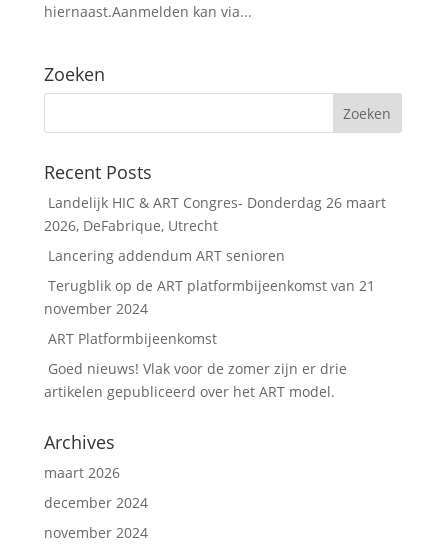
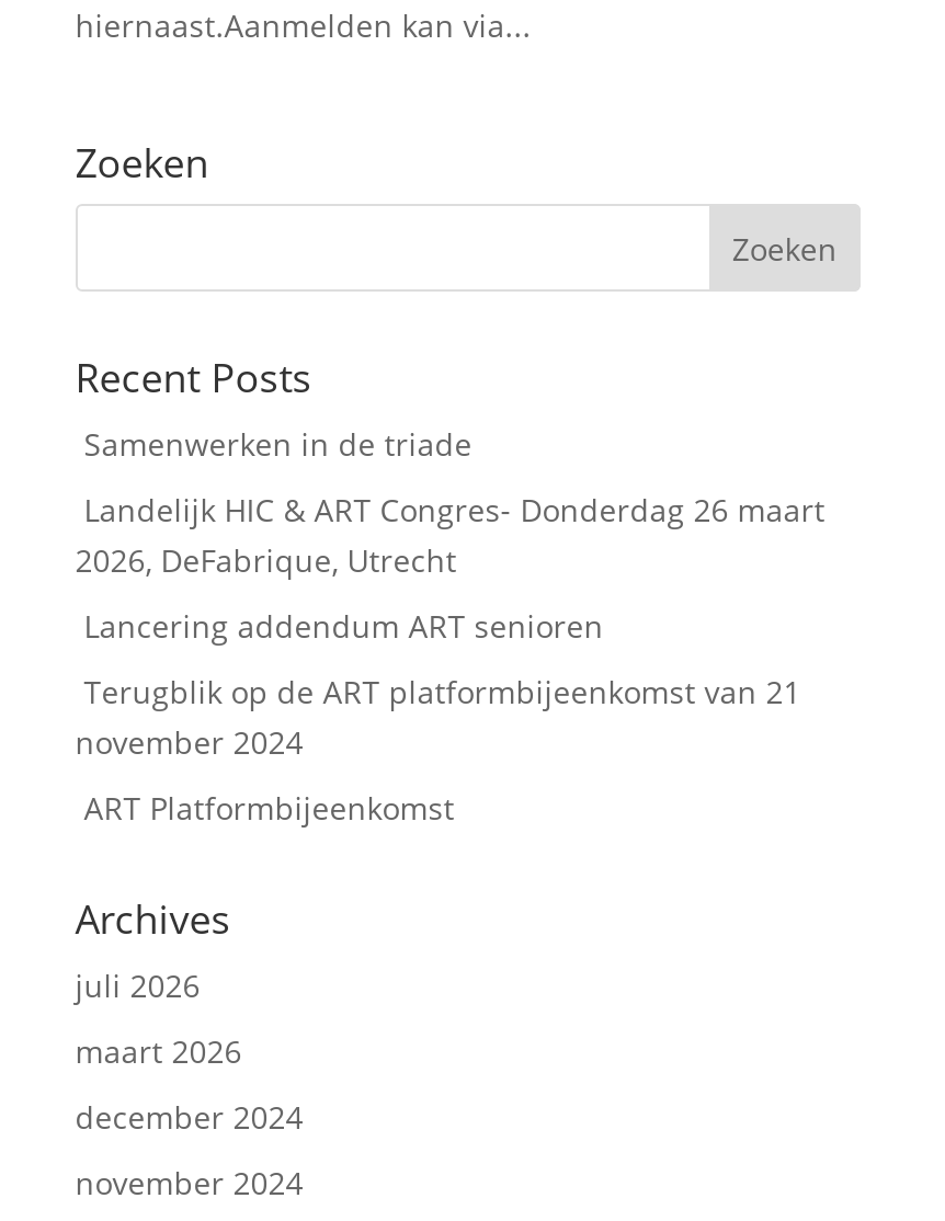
none -> [84,423,472,465] Samenwerken in de triade
moved [44,193,386,348] -> [75,489,825,829]: Landelijk HIC & ART Congres- Donderdag 26 maart | 2026, DeFabrique, Utrecht | Lancering addendum ART senioren | Terugblik op de ART platformbijeenkomst van 21 | november 2024 | ART Platformbijeenkomst
[44,359,347,401] Goed nieuws! Vlak voor de zomer zijn er drie | artikelen gepubliceerd over het ART model. -> none
moved [44,430,115,454] -> [75,892,231,945]: Archives
none -> [75,965,200,1006] juli 2026

